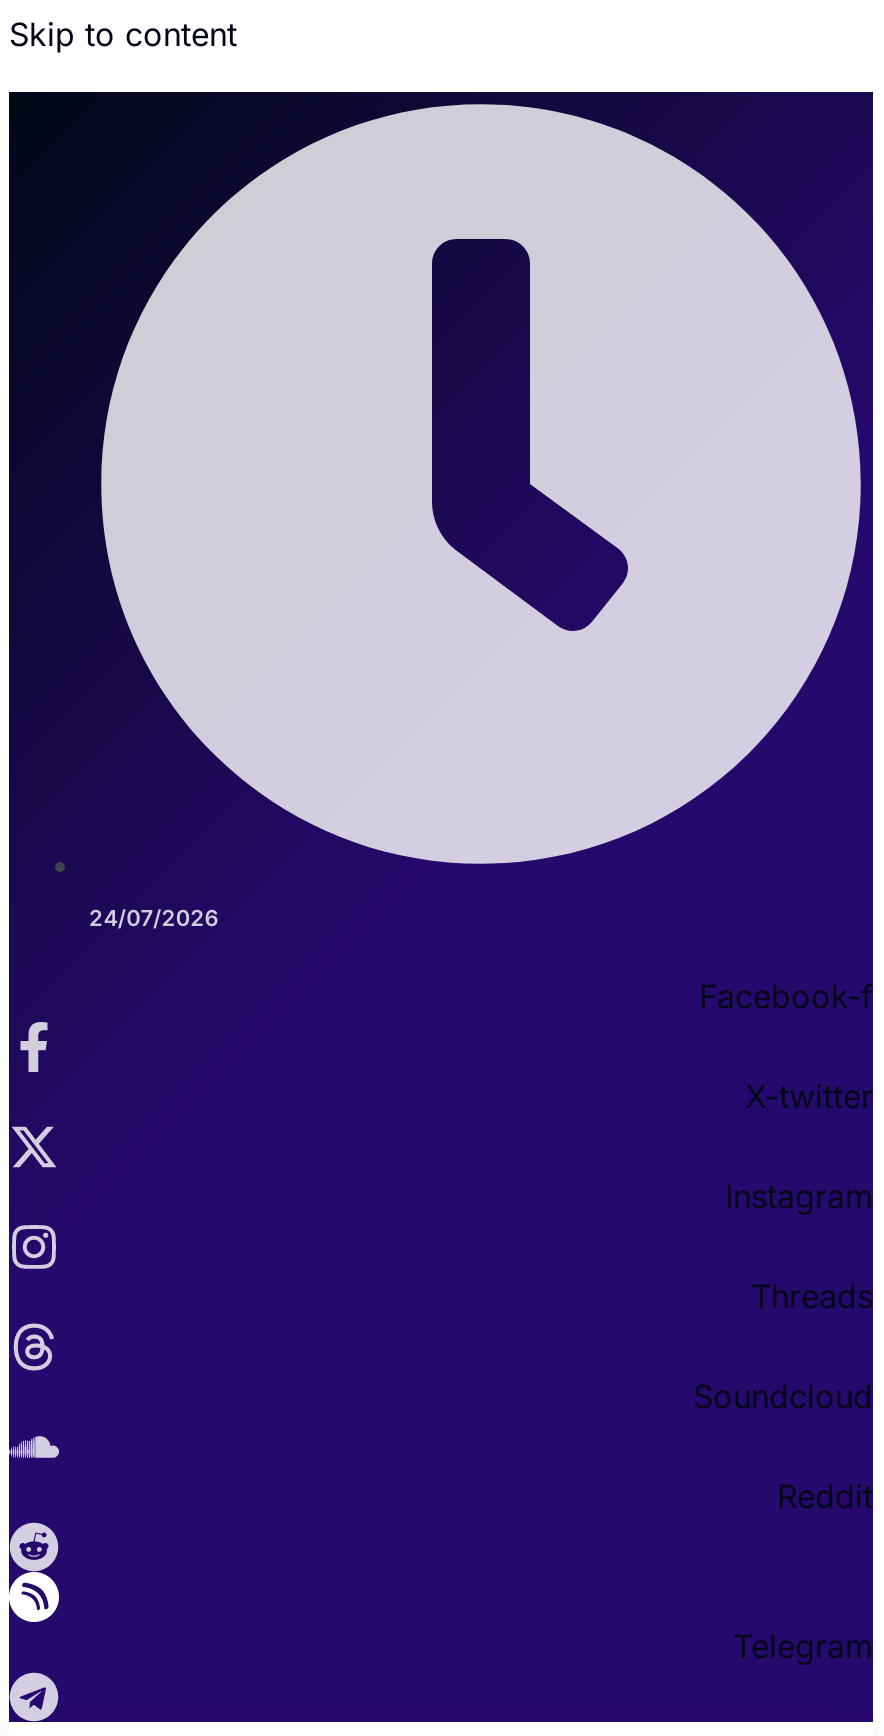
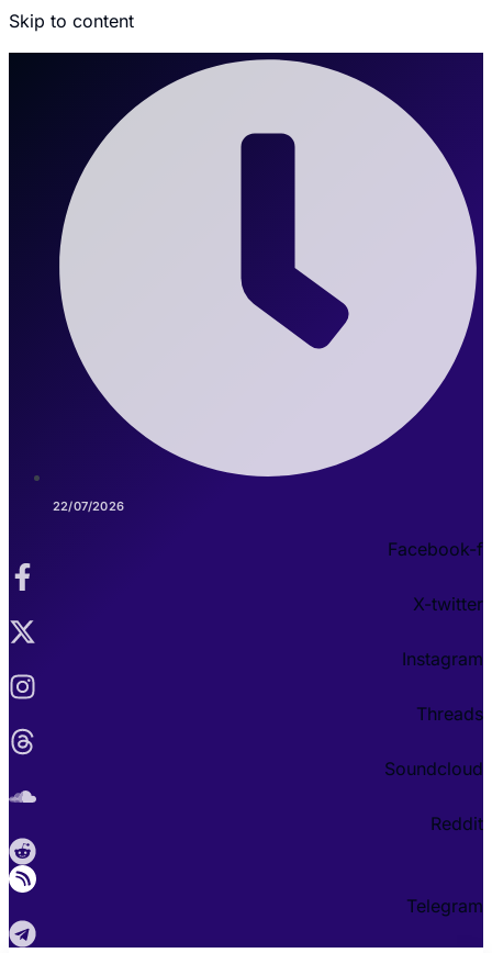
[89,904,219,932] 24/07/2026 -> [53,498,124,514] 22/07/2026

